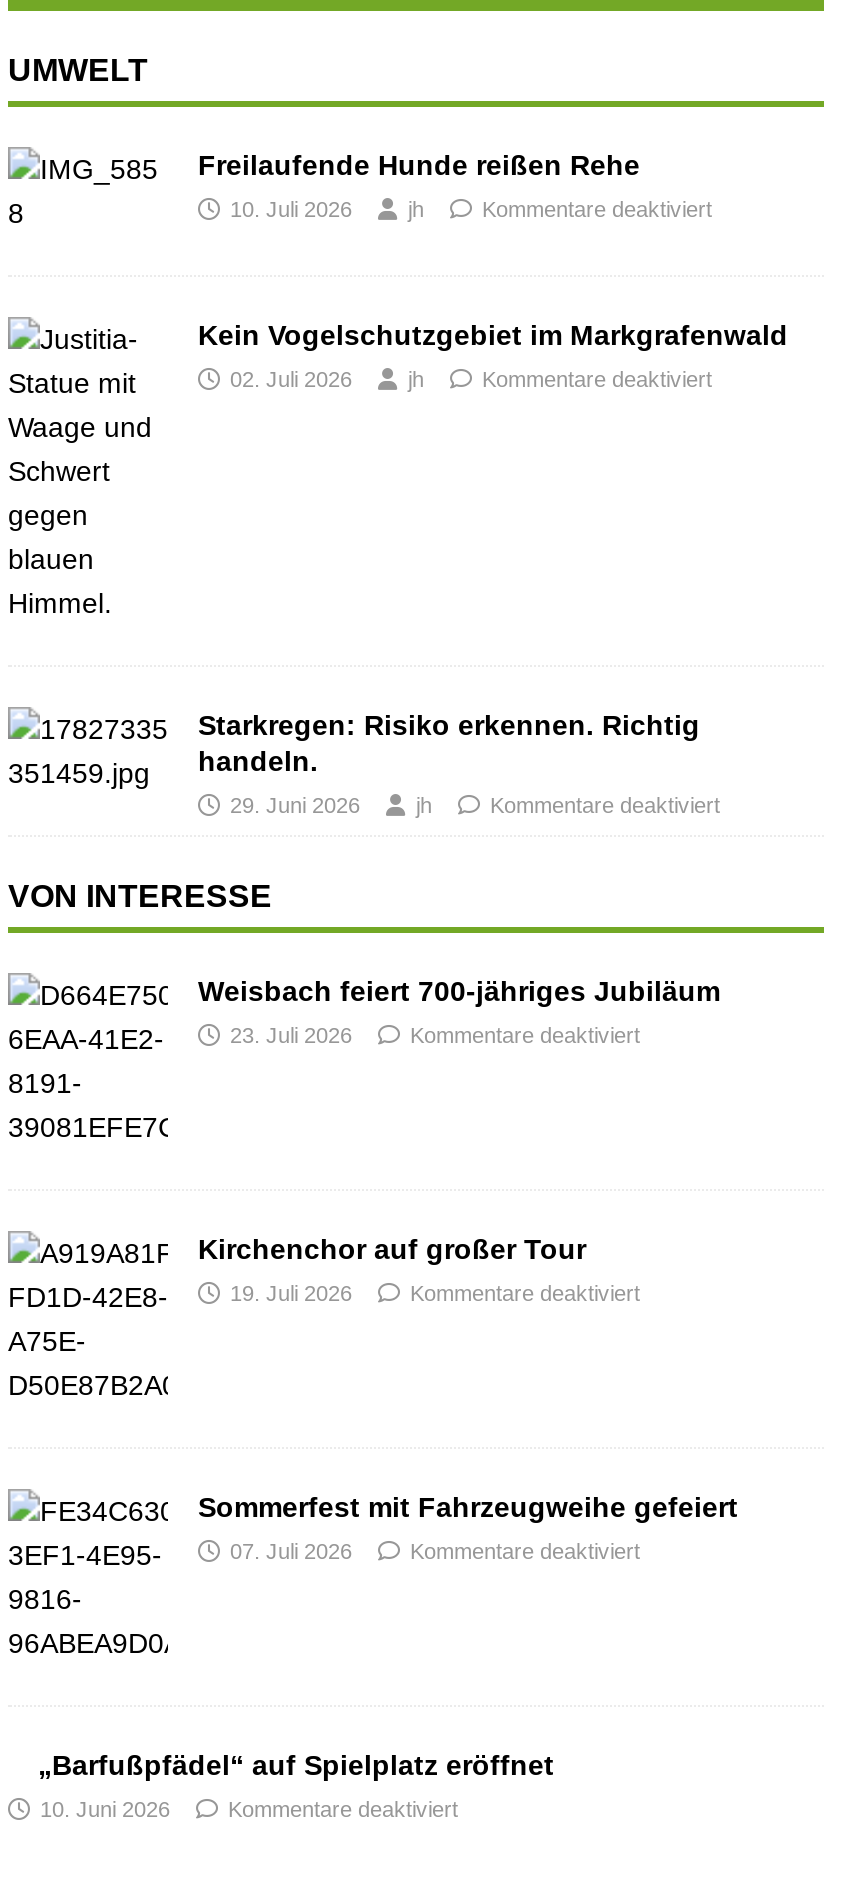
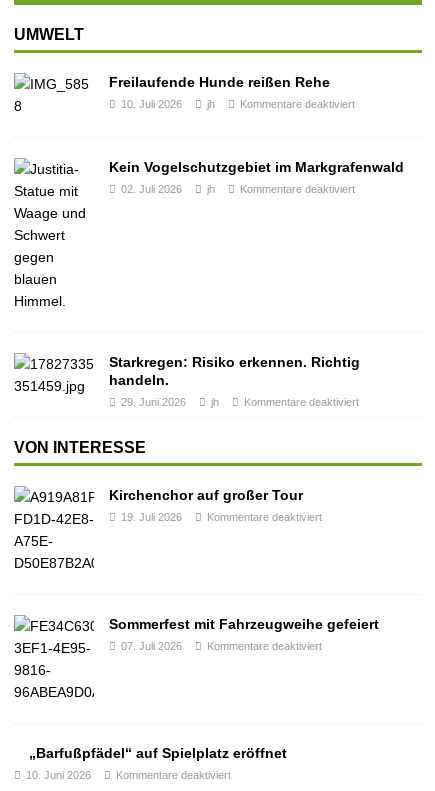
[198,975,720,1047] Weisbach feiert 700-jähriges Jubiläum | 23. Juli 2026 | Kommentare deaktiviert -> none

